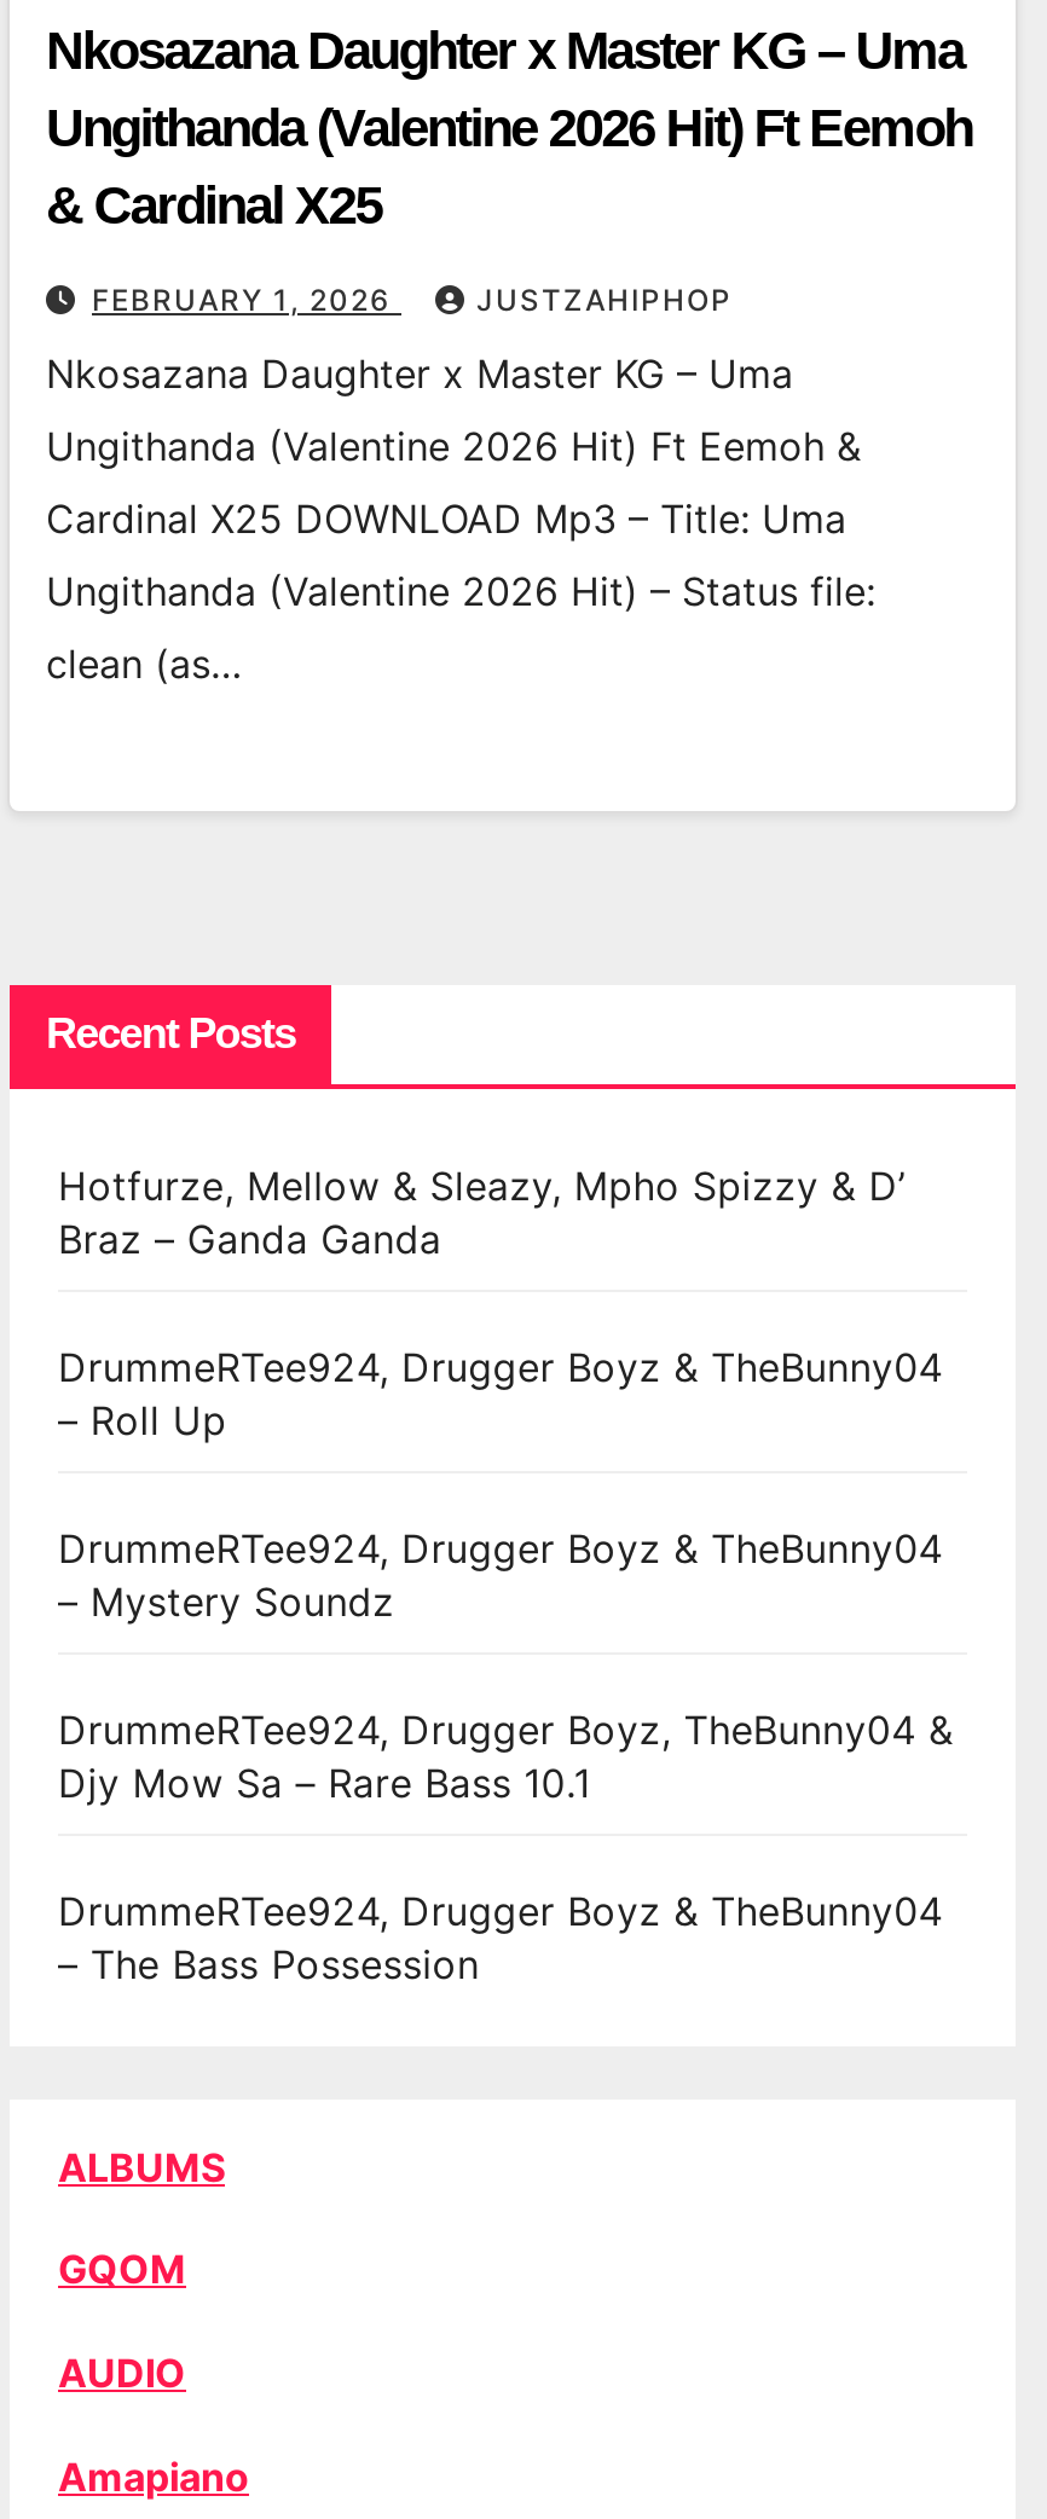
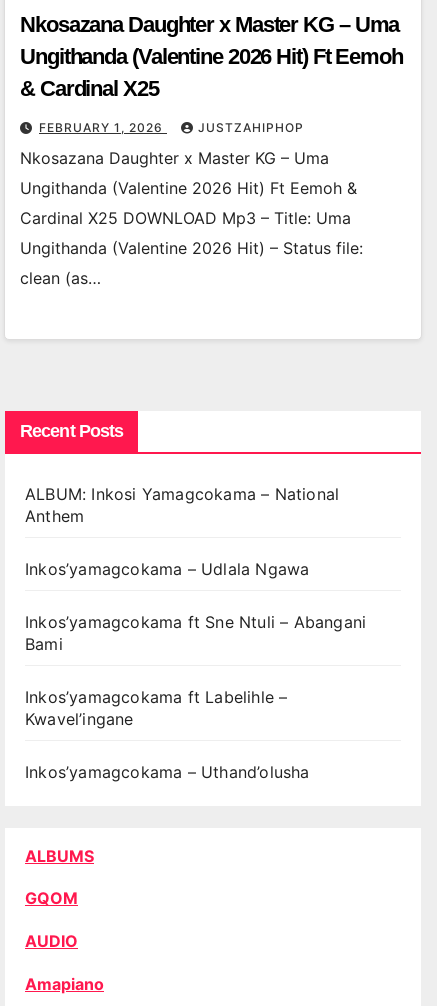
[58,1162,906,1263] Hotfurze, Mellow & Sleazy, Mpho Spizzy & D’ | Braz – Ganda Ganda -> [25,484,339,526] ALBUM: Inkosi Yamagcokama – National | Anthem
[58,1343,943,1444] DrummeRTee924, Drugger Boyz & TheBunny04 | – Roll Up -> [25,559,309,579] Inkos’yamagcokama – Udlala Ngawa
[58,1524,943,1626] DrummeRTee924, Drugger Boyz & TheBunny04 | – Mystery Soundz -> [25,612,366,654] Inkos’yamagcokama ft Sne Ntuli – Abangani | Bami
[58,1706,953,1807] DrummeRTee924, Drugger Boyz, TheBunny04 & | Djy Mow Sa – Rare Bass 10.1 -> [25,687,287,729] Inkos’yamagcokama ft Labelihle – | Kwavel’ingane
[58,1887,943,1988] DrummeRTee924, Drugger Boyz & TheBunny04 | – The Bass Possession -> [25,762,310,782] Inkos’yamagcokama – Uthand’olusha

